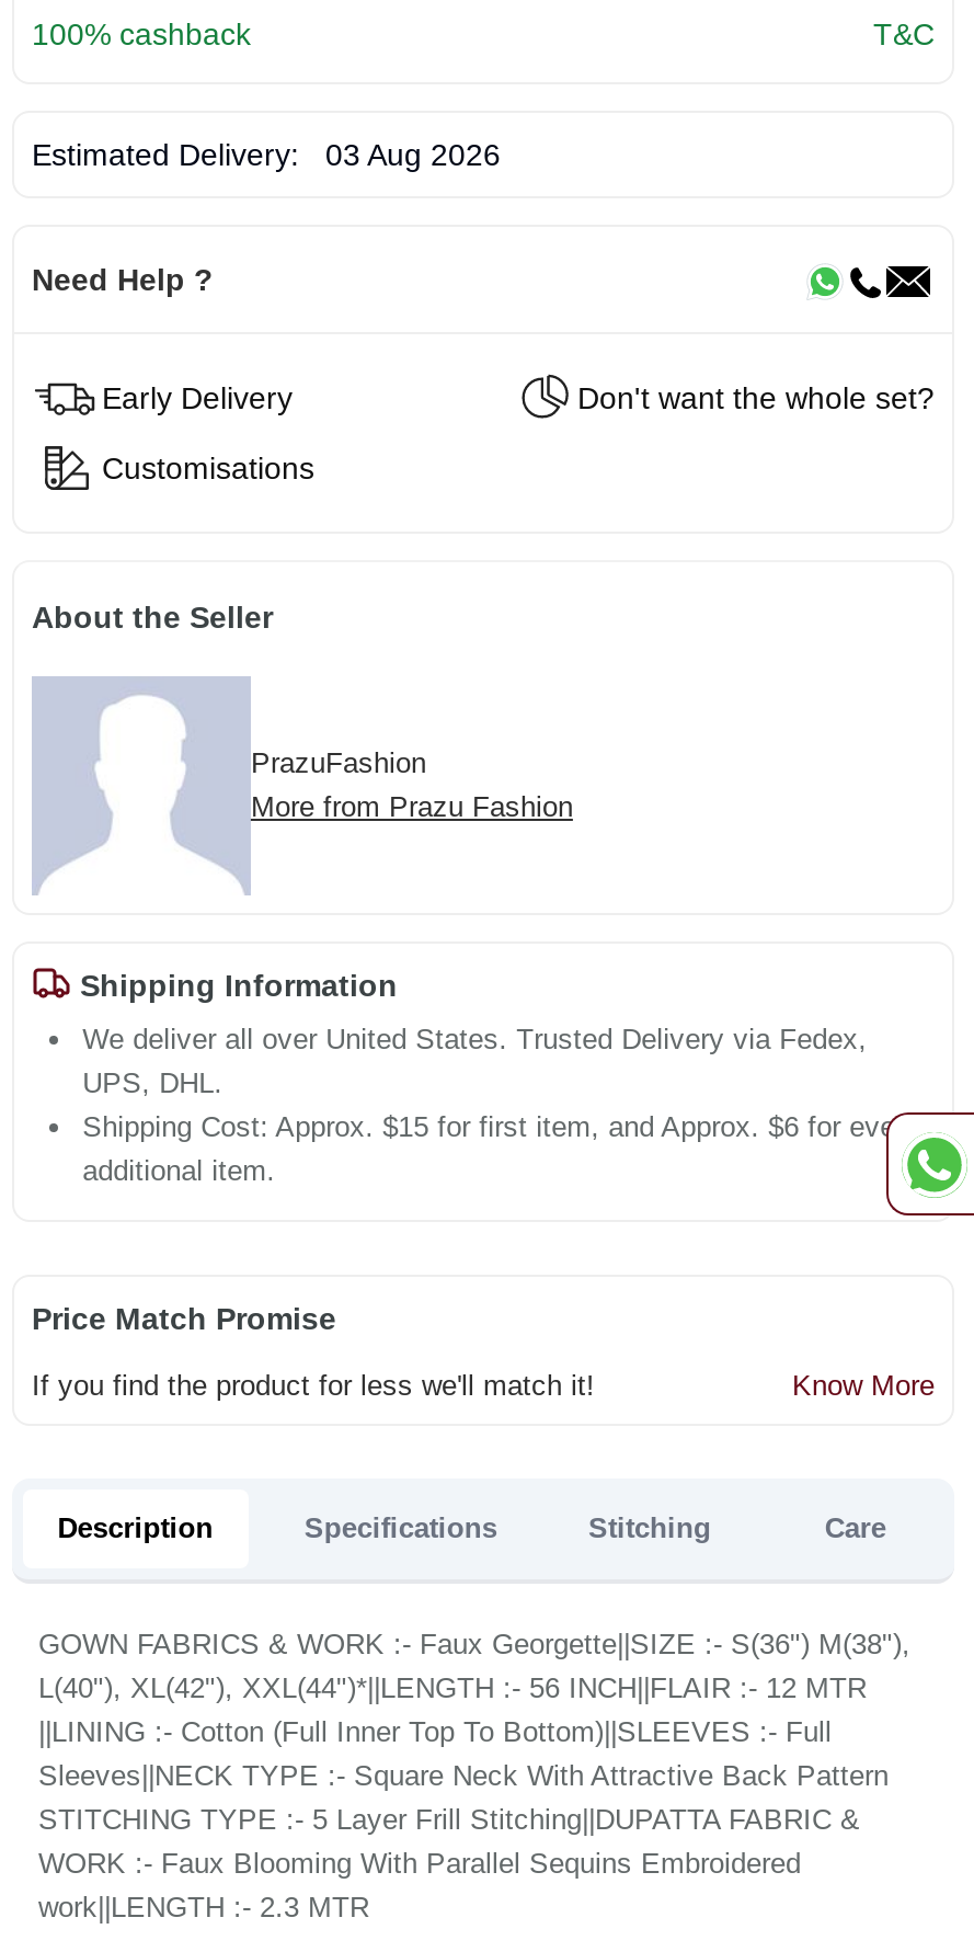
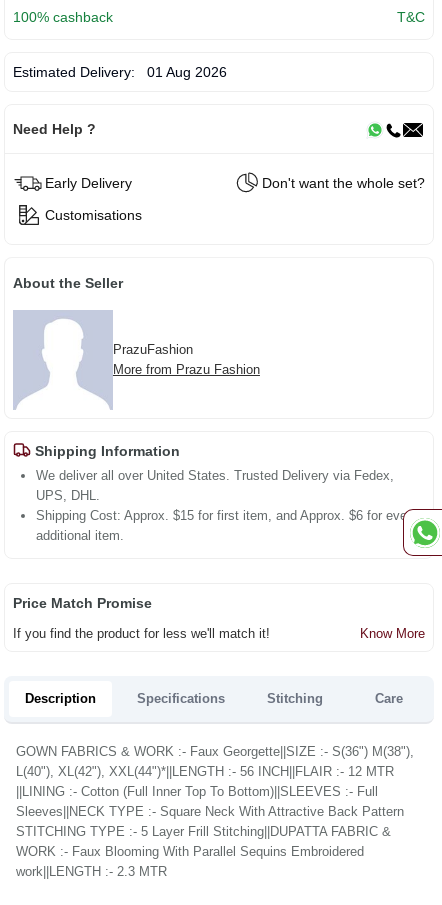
[32,137,501,173] Estimated Delivery: 03 Aug 2026 -> [13,64,227,80] Estimated Delivery: 01 Aug 2026

